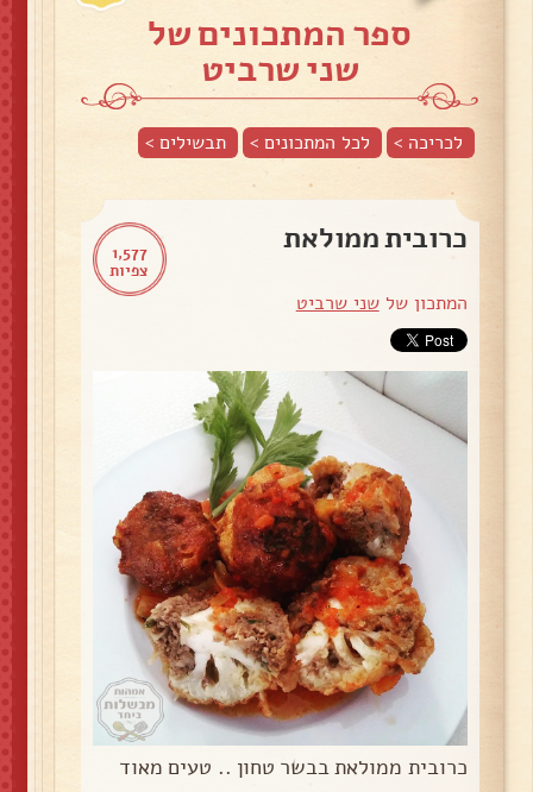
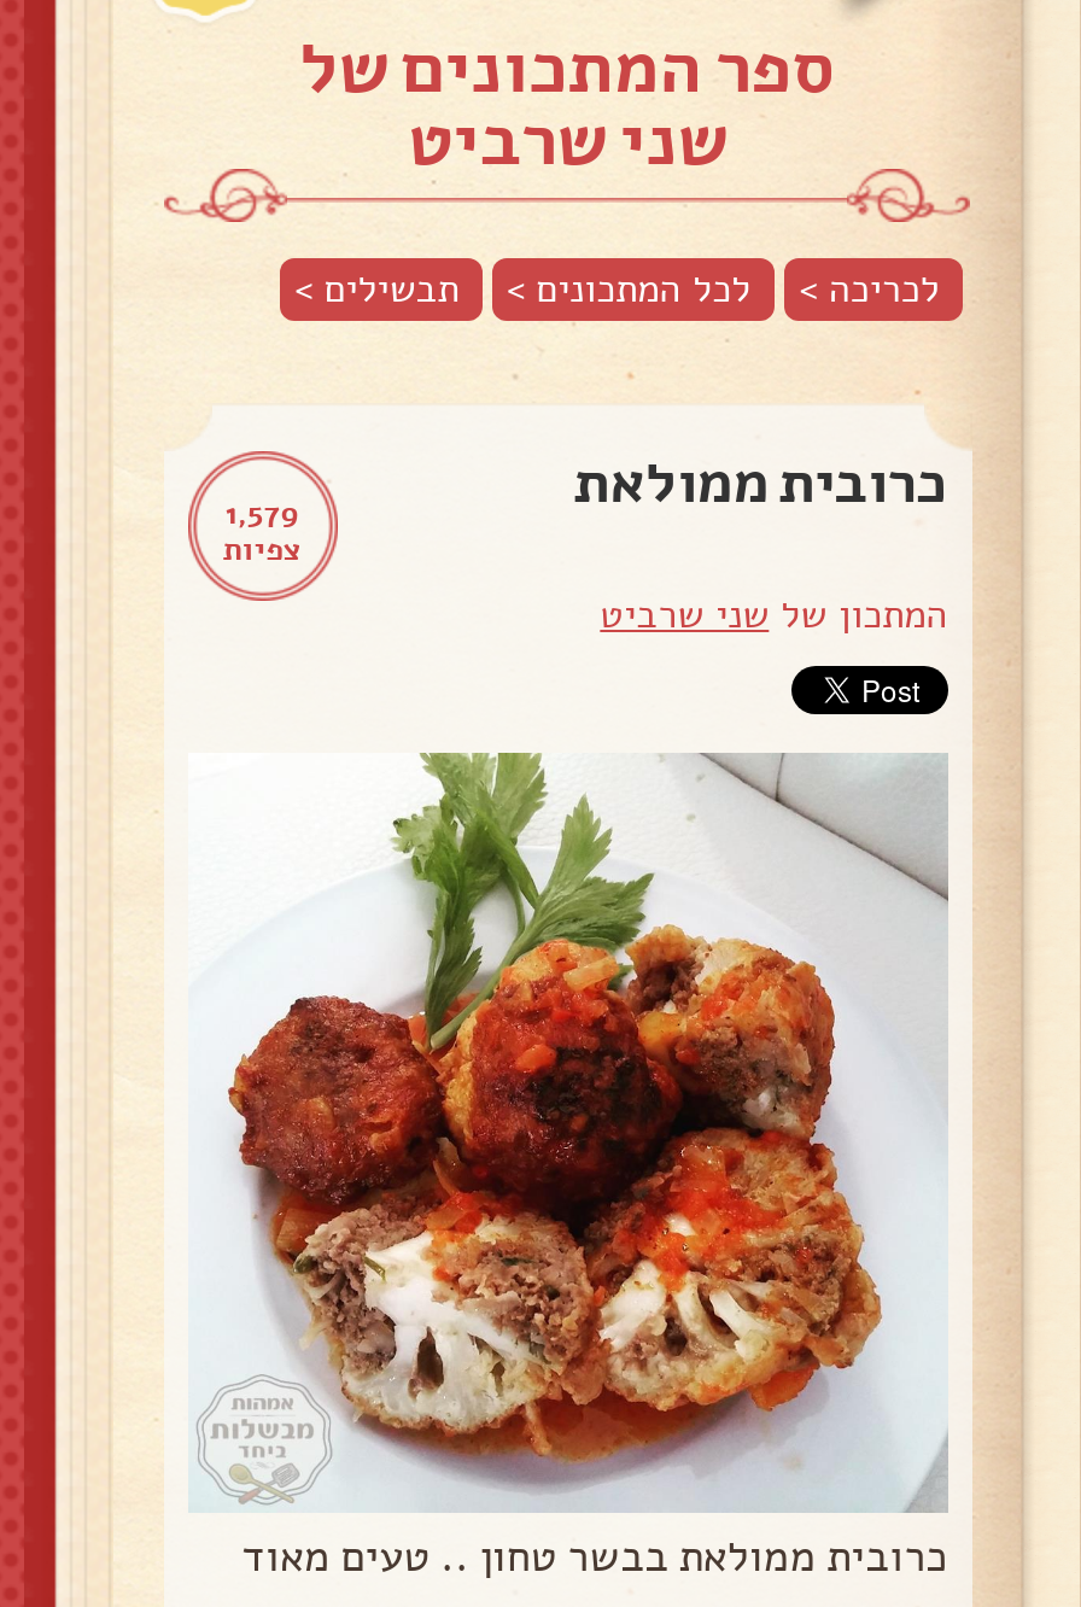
[112,243,147,264] 1,577 -> [225,492,300,536] 1,579

